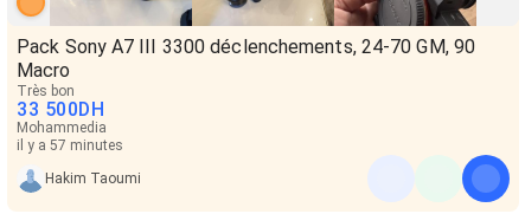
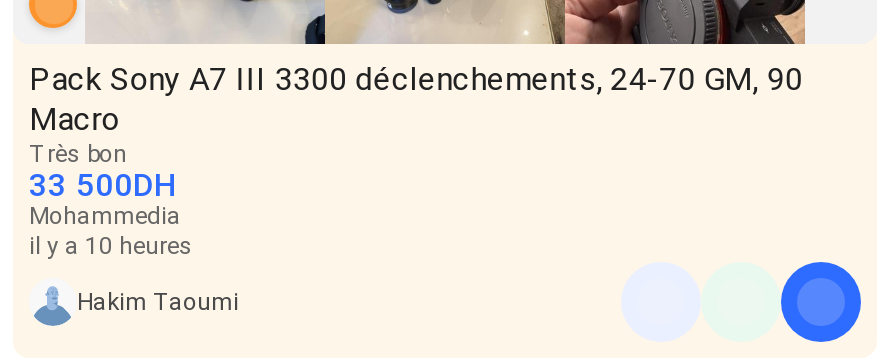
[17,137,123,154] il y a 57 minutes -> [29,232,193,260] il y a 10 heures

